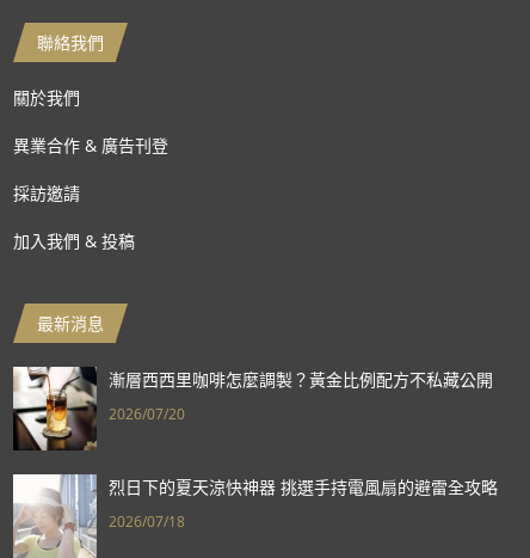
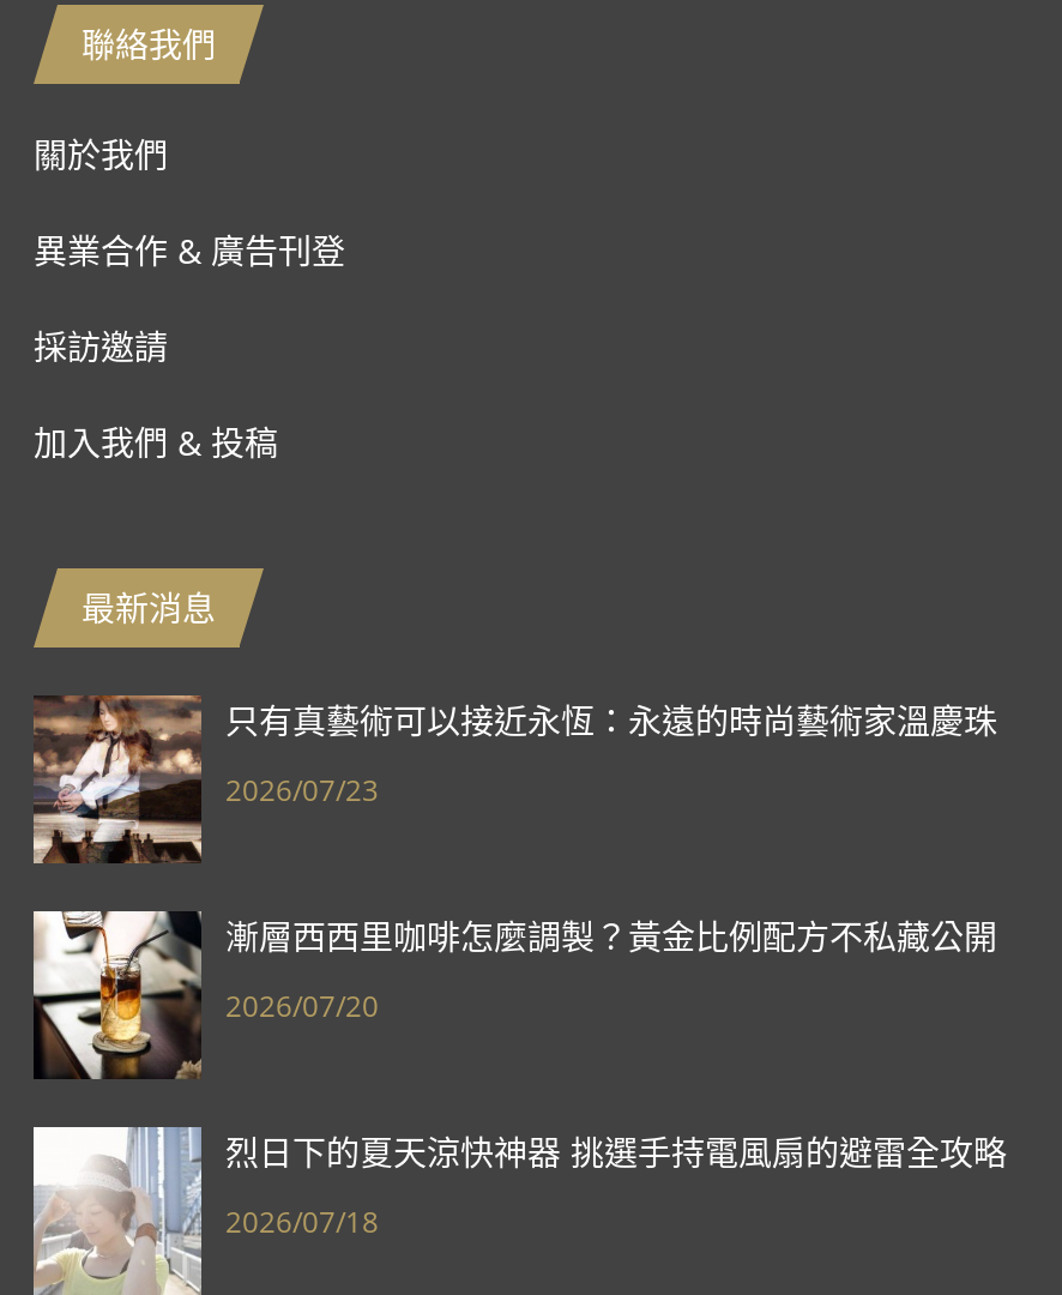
none -> [31,693,997,863] [image] | 只有真藝術可以接近永恆：永遠的時尚藝術家溫慶珠 | 2026/07/23

